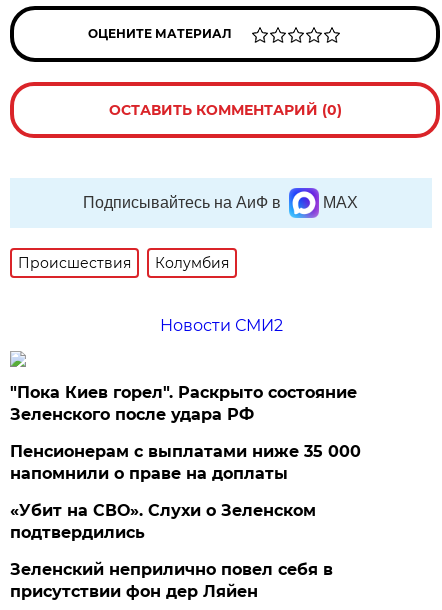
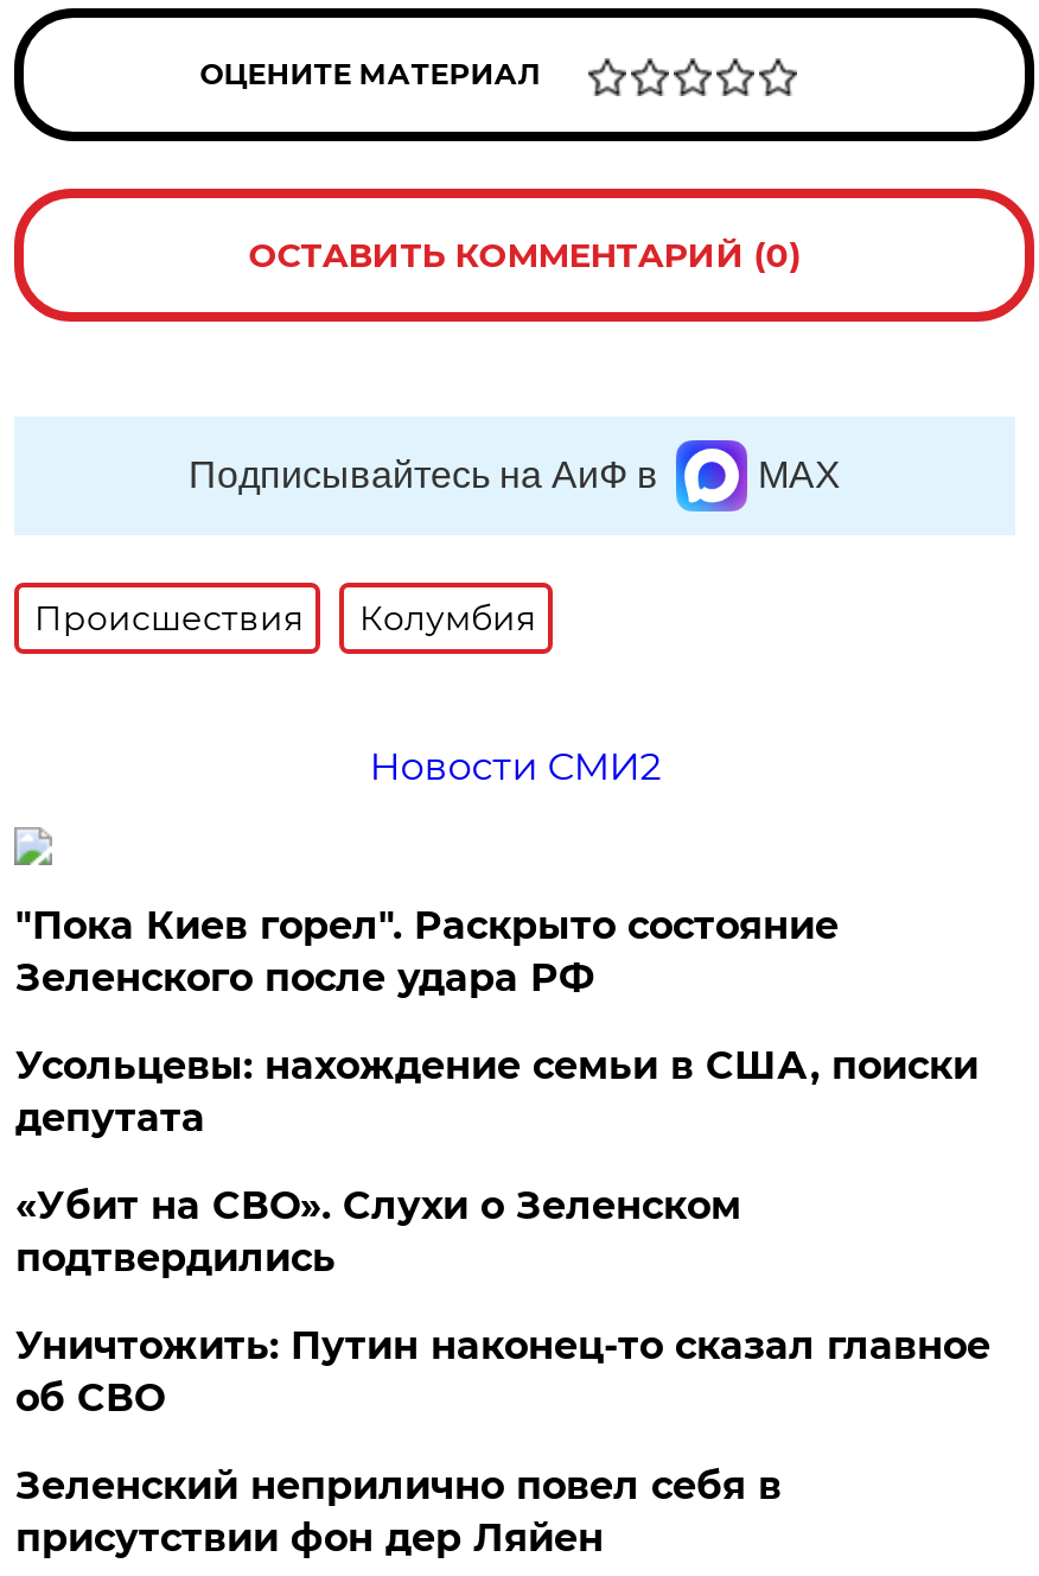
[10,442,361,483] Пенсионерам с выплатами ниже 35 000 | напомнили о праве на доплаты -> [15,1043,978,1140] Усольцевы: нахождение семьи в США, поиски | депутата
none -> [15,1323,990,1420] Уничтожить: Путин наконец-то сказал главное | об СВО

